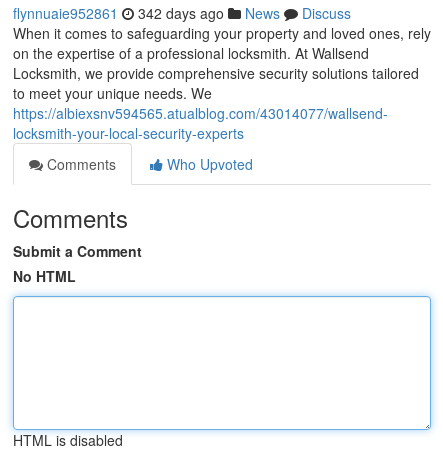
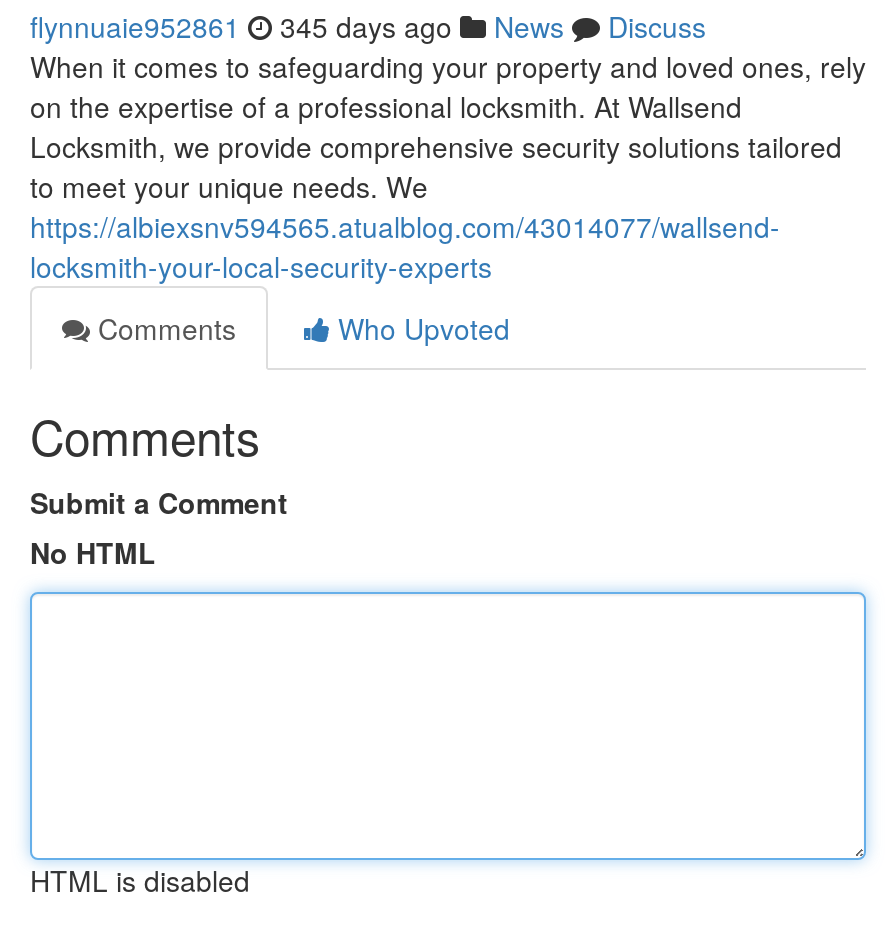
[13,3,351,23] flynnuaie952861 342 days ago News Discuss -> [30,6,706,46] flynnuaie952861 345 days ago News Discuss

